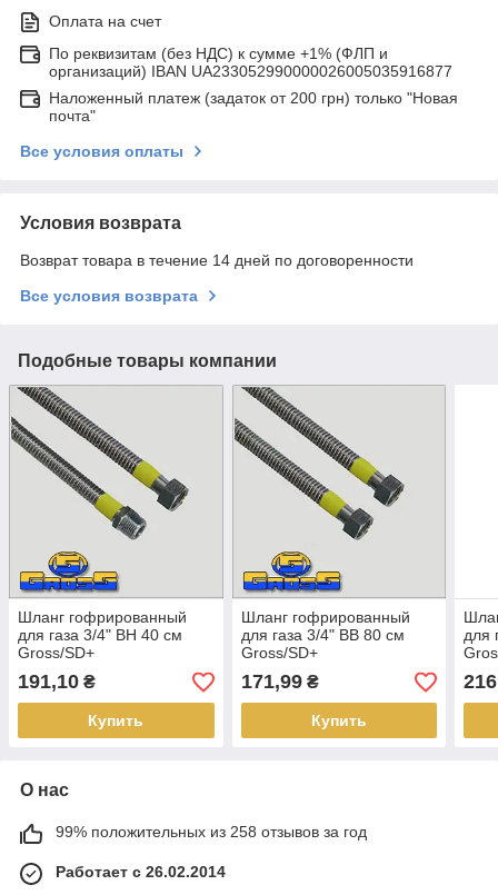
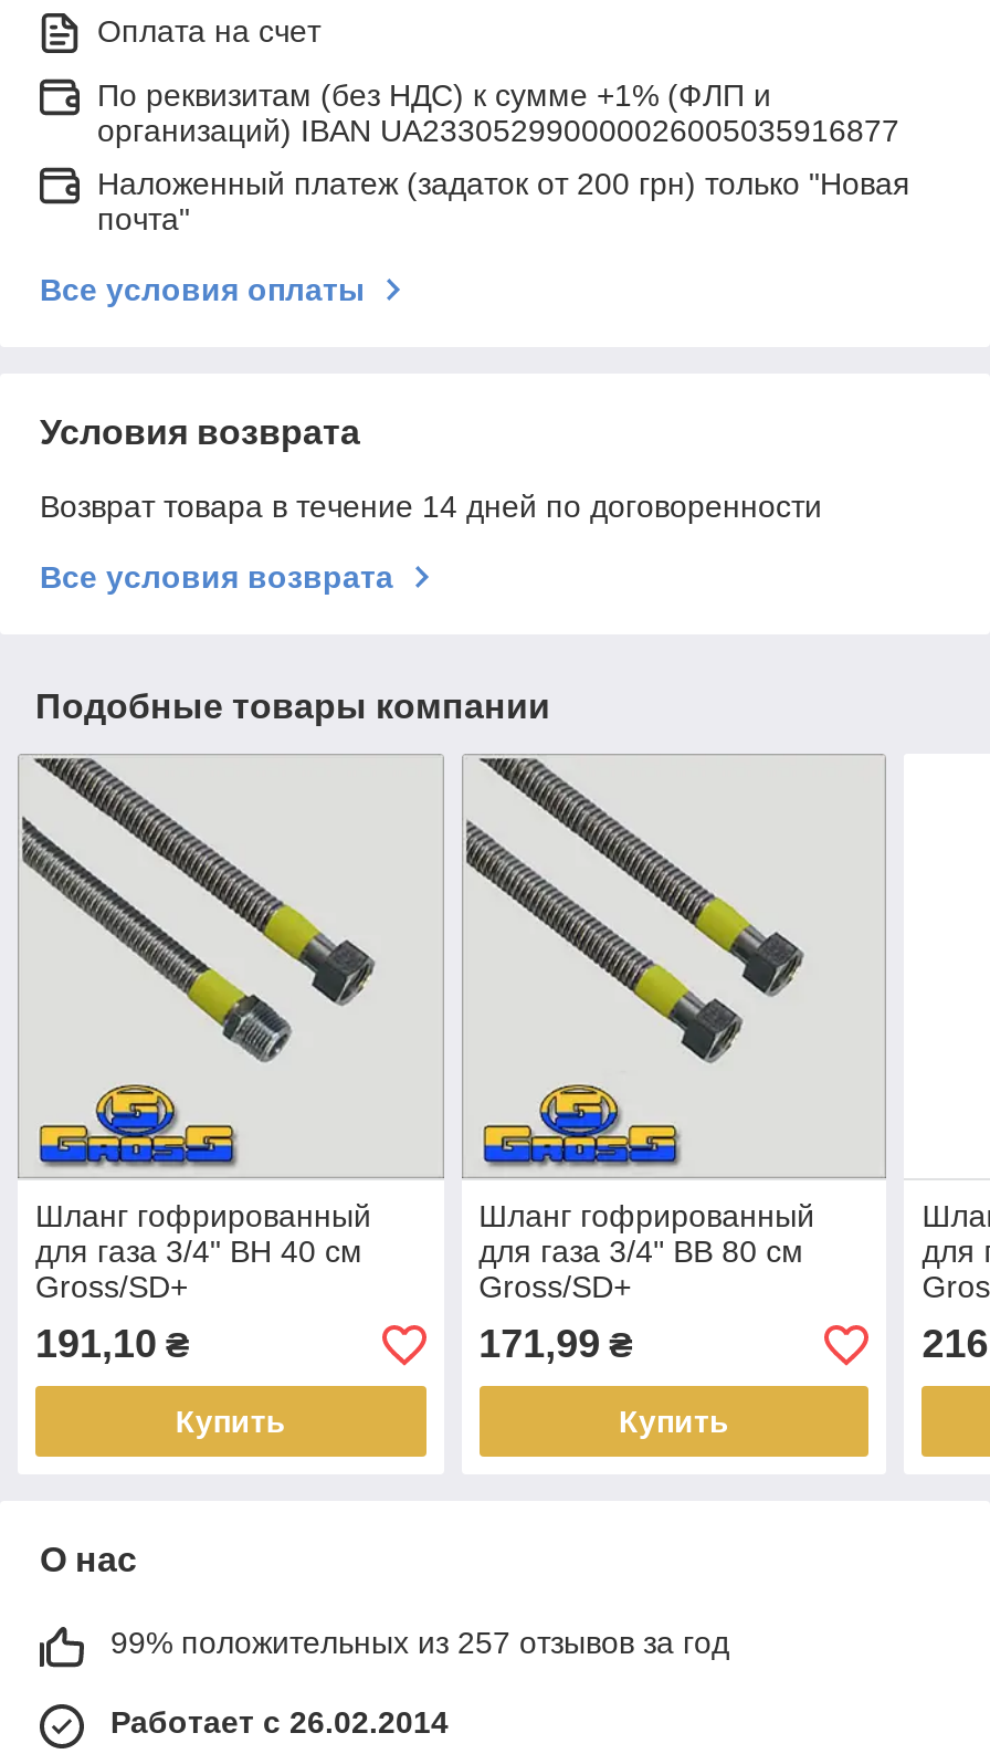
[56,823,367,841] 99% положительных из 258 отзывов за год -> [110,1626,729,1661] 99% положительных из 257 отзывов за год

